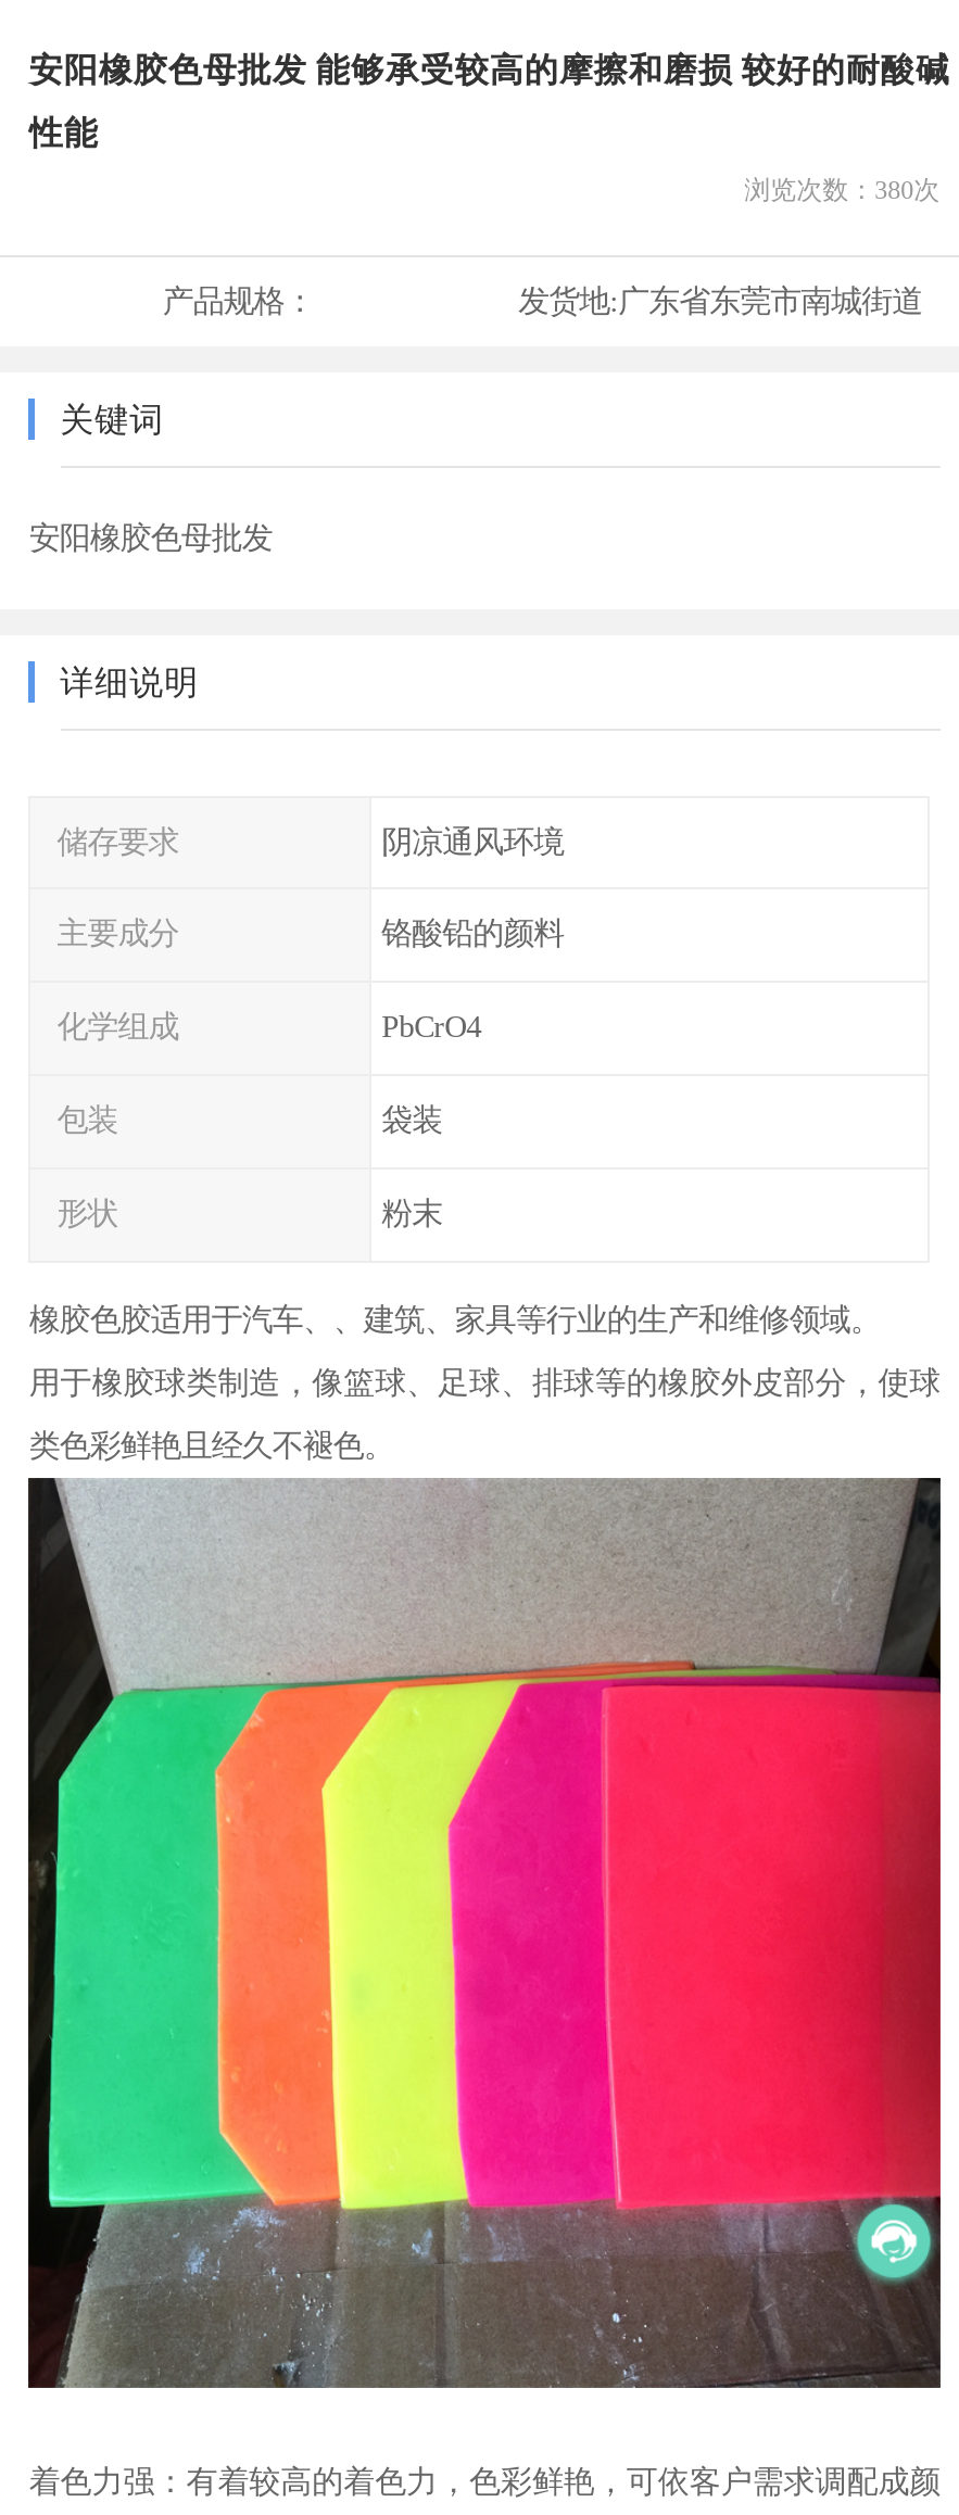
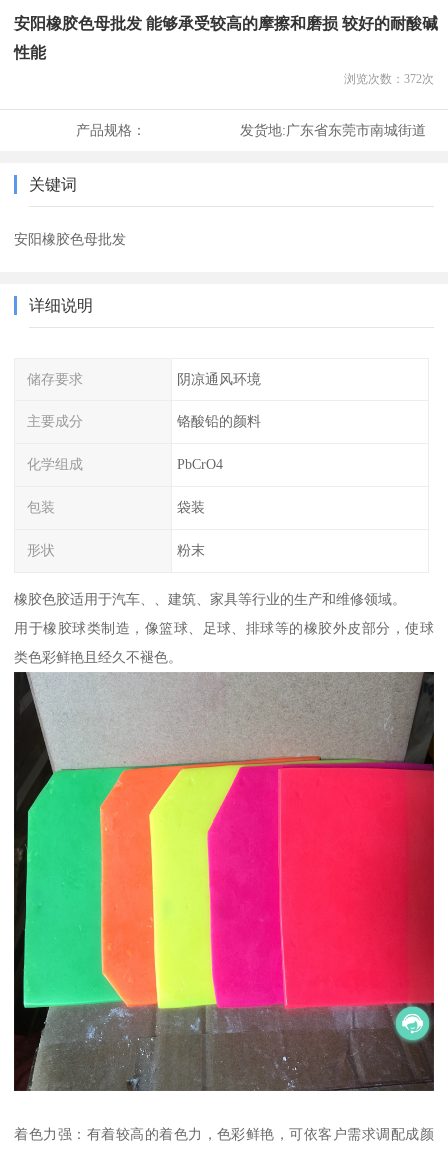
[744,174,940,204] 浏览次数：380次 -> [344,72,434,86] 浏览次数：372次

